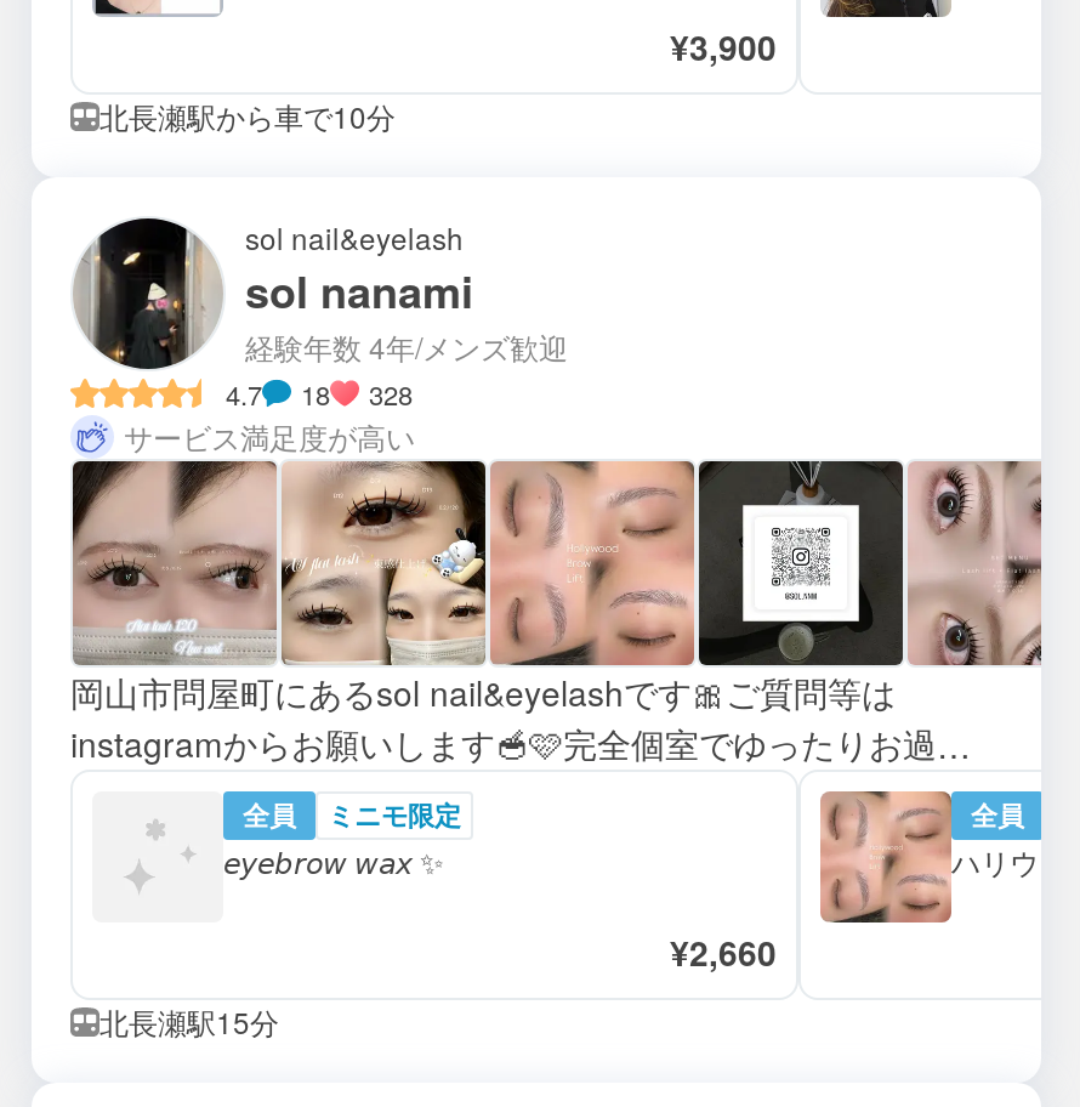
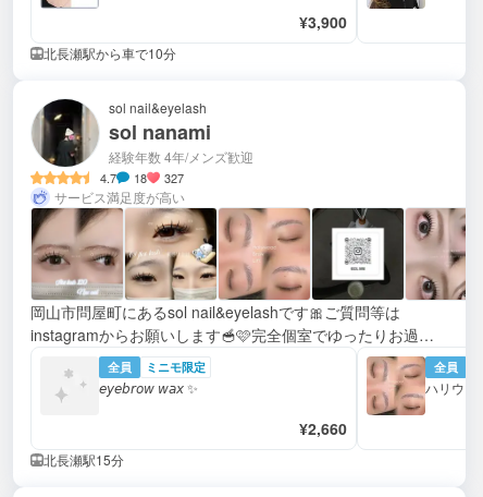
[369,376,413,414] 328 -> [164,169,184,186] 327

